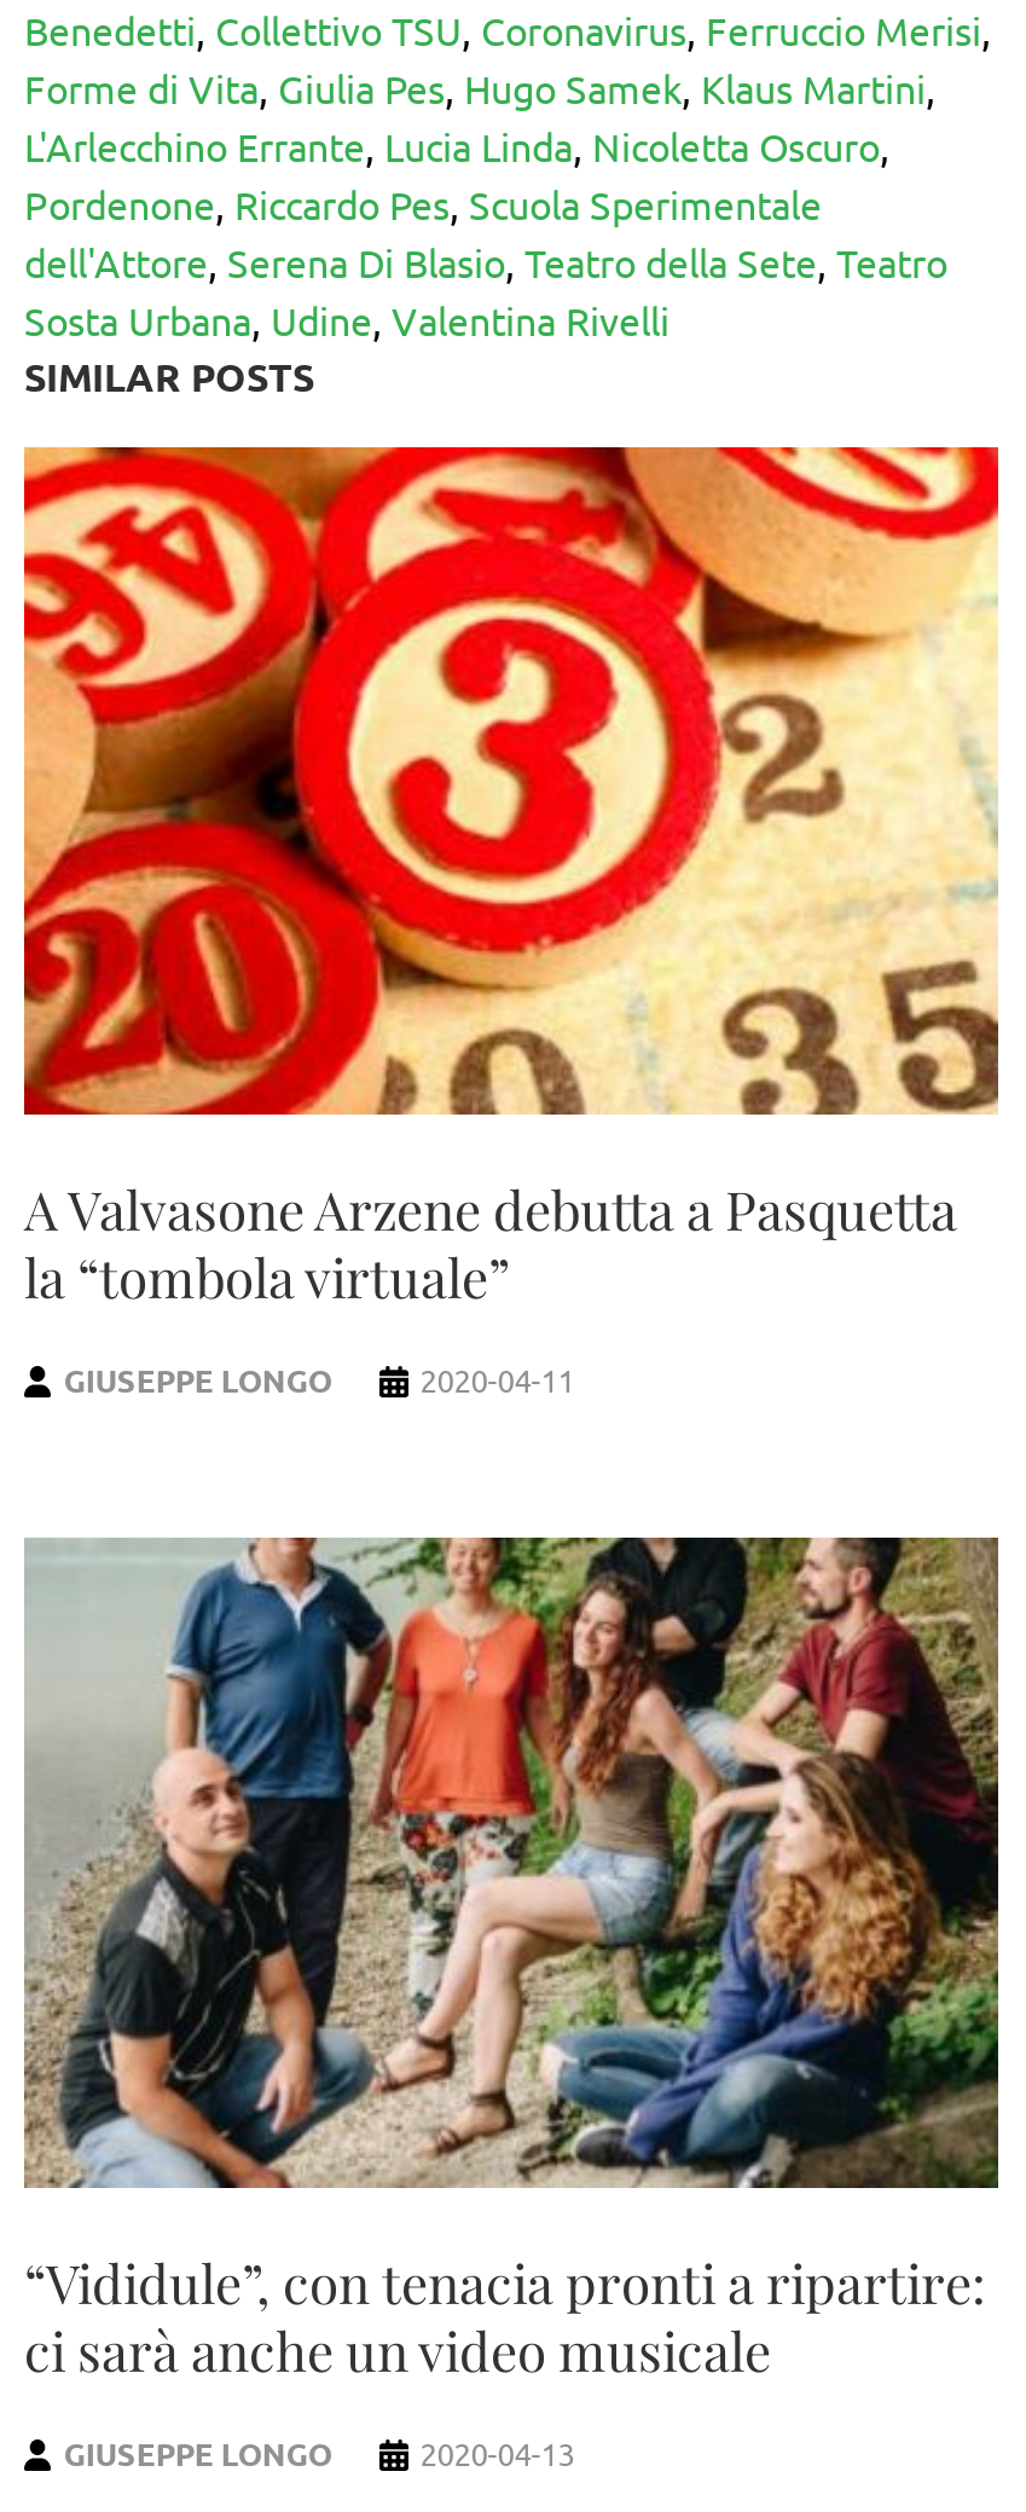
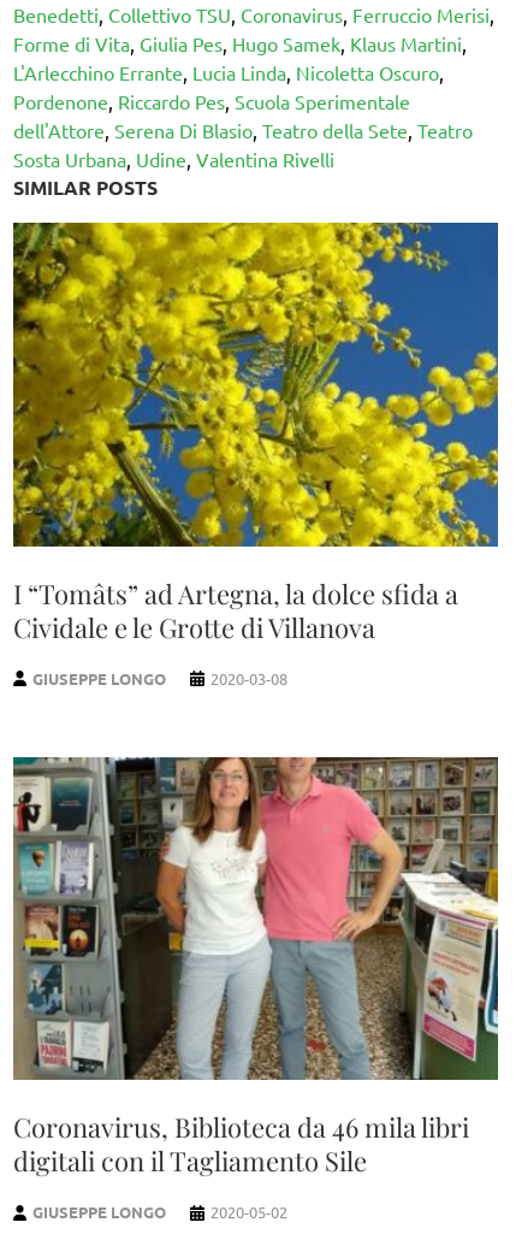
[22,445,1001,1314] [image] | A Valvasone Arzene debutta a Pasquetta | la “tombola virtuale” -> [12,222,499,645] [image] | I “Tomâts” ad Artegna, la dolce sfida a | Cividale e le Grotte di Villanova
[420,1359,575,1401] 2020-04-11 -> [210,668,287,688] 2020-03-08
[24,1535,1001,2386] [image] | “Vididule”, con tenacia pronti a ripartire: | ci sarà anche un video musicale -> [13,756,499,1179] [image] | Coronavirus, Biblioteca da 46 mila libri | digitali con il Tagliamento Sile
[420,2432,575,2473] 2020-04-13 -> [210,1202,287,1222] 2020-05-02

